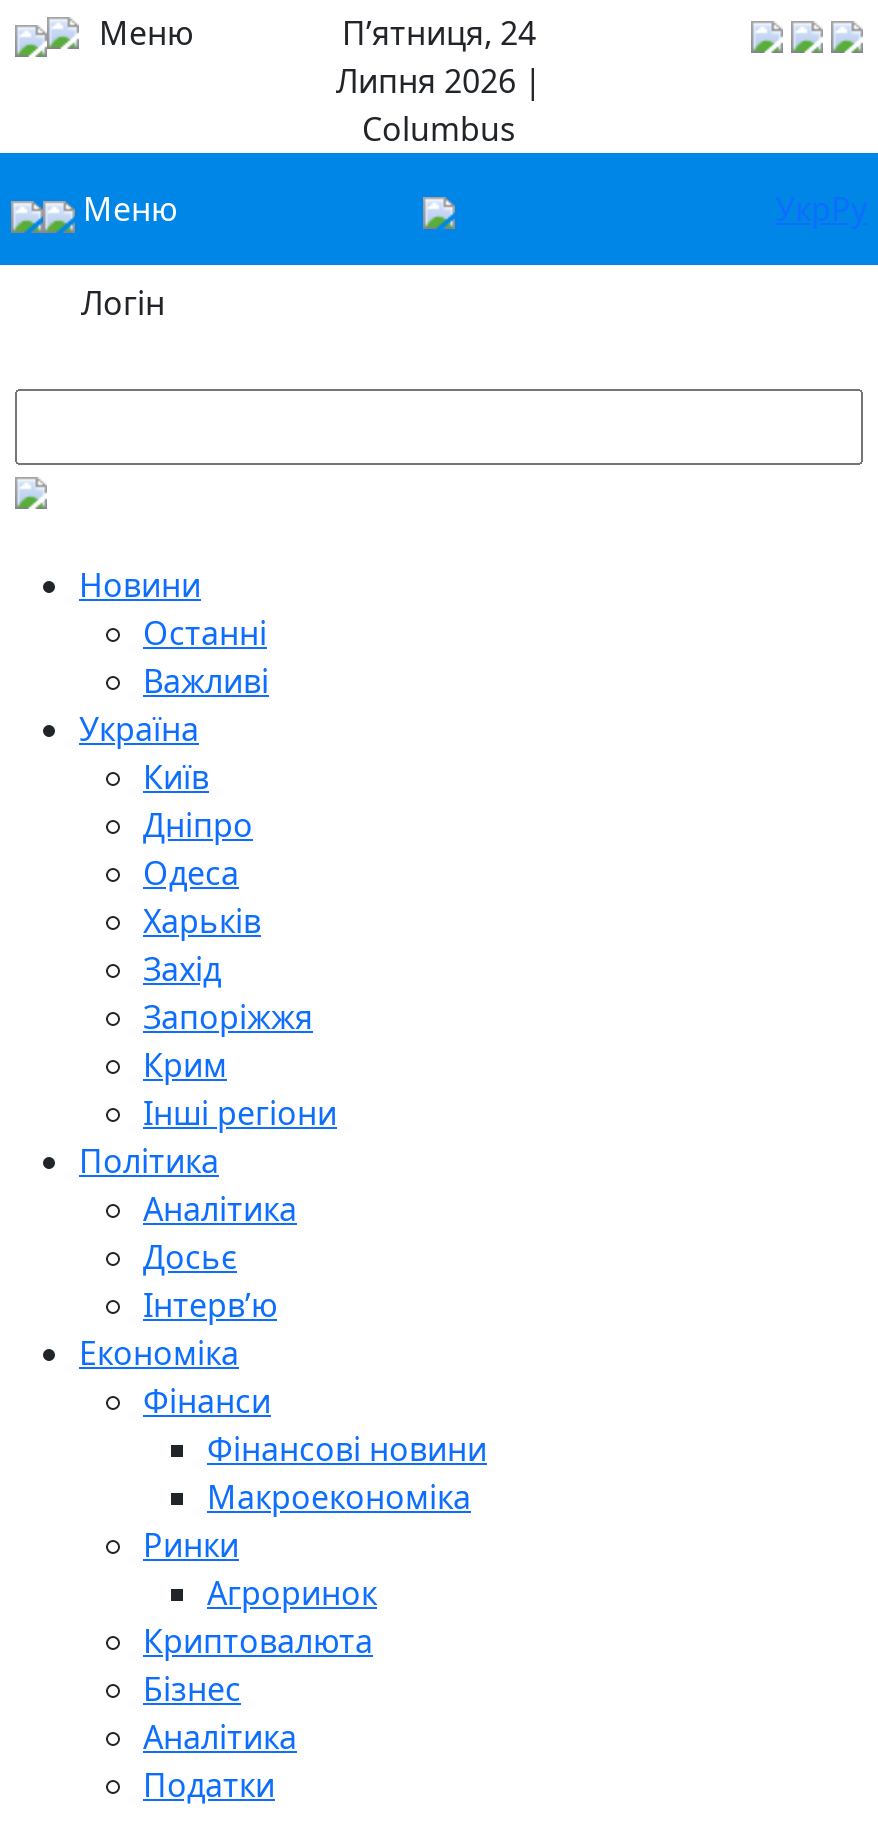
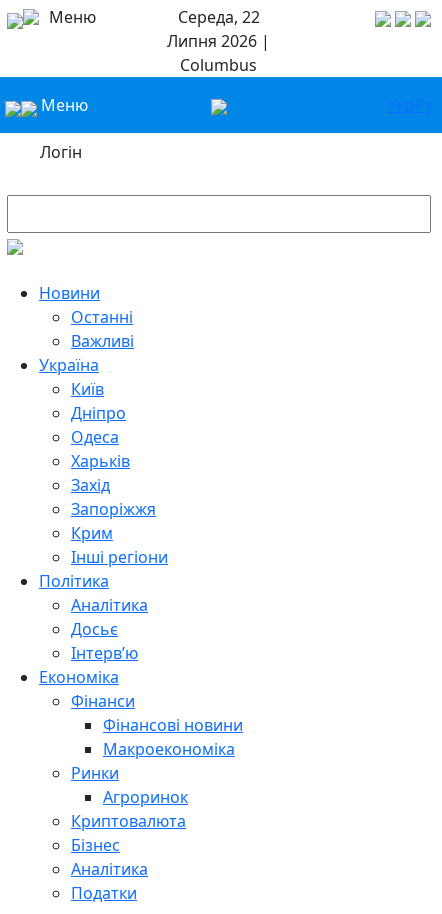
[342,11,536,55] П’ятниця, 24 -> [178,6,260,28] Середа, 22

